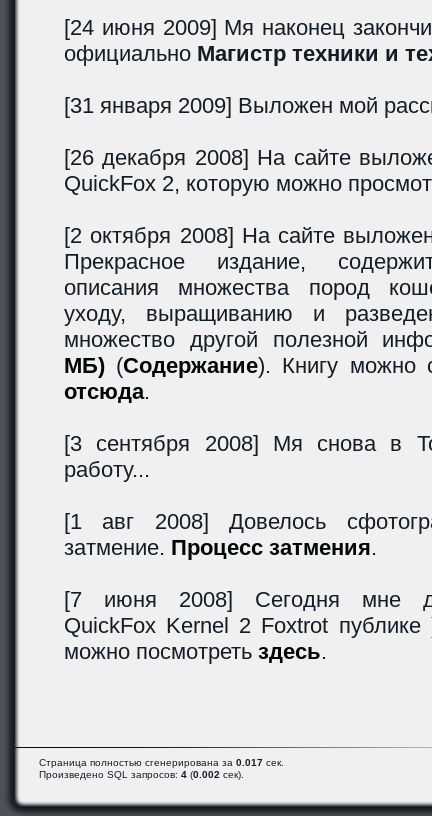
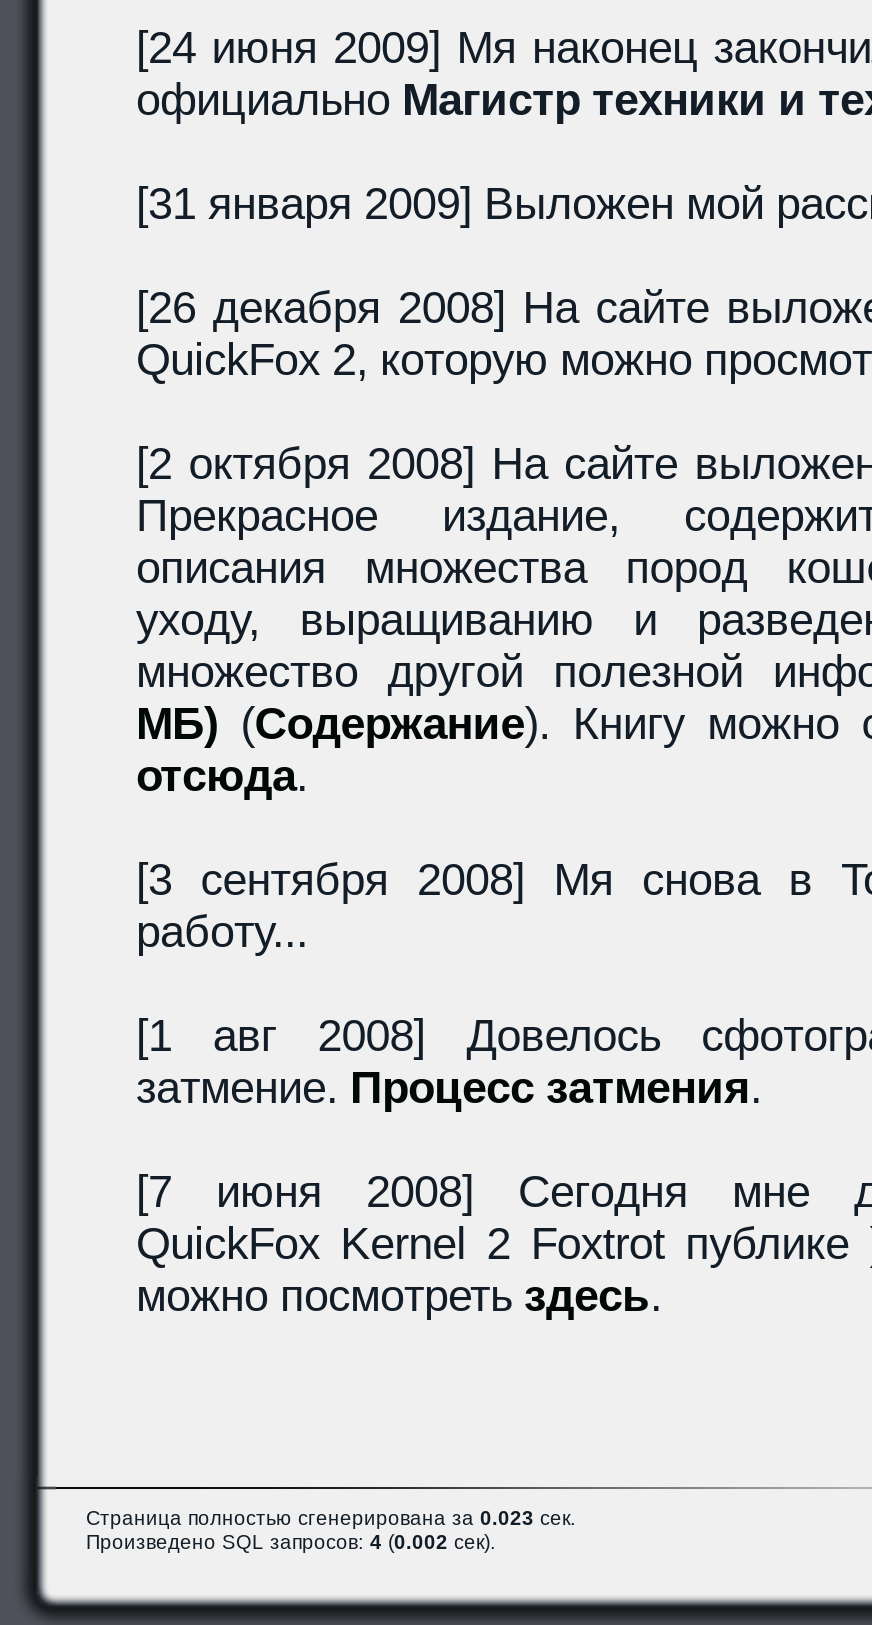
[39,757,284,768] Страница полностью сгенерирована за 0.017 сек. -> [86,1507,576,1529] Страница полностью сгенерирована за 0.023 сек.

